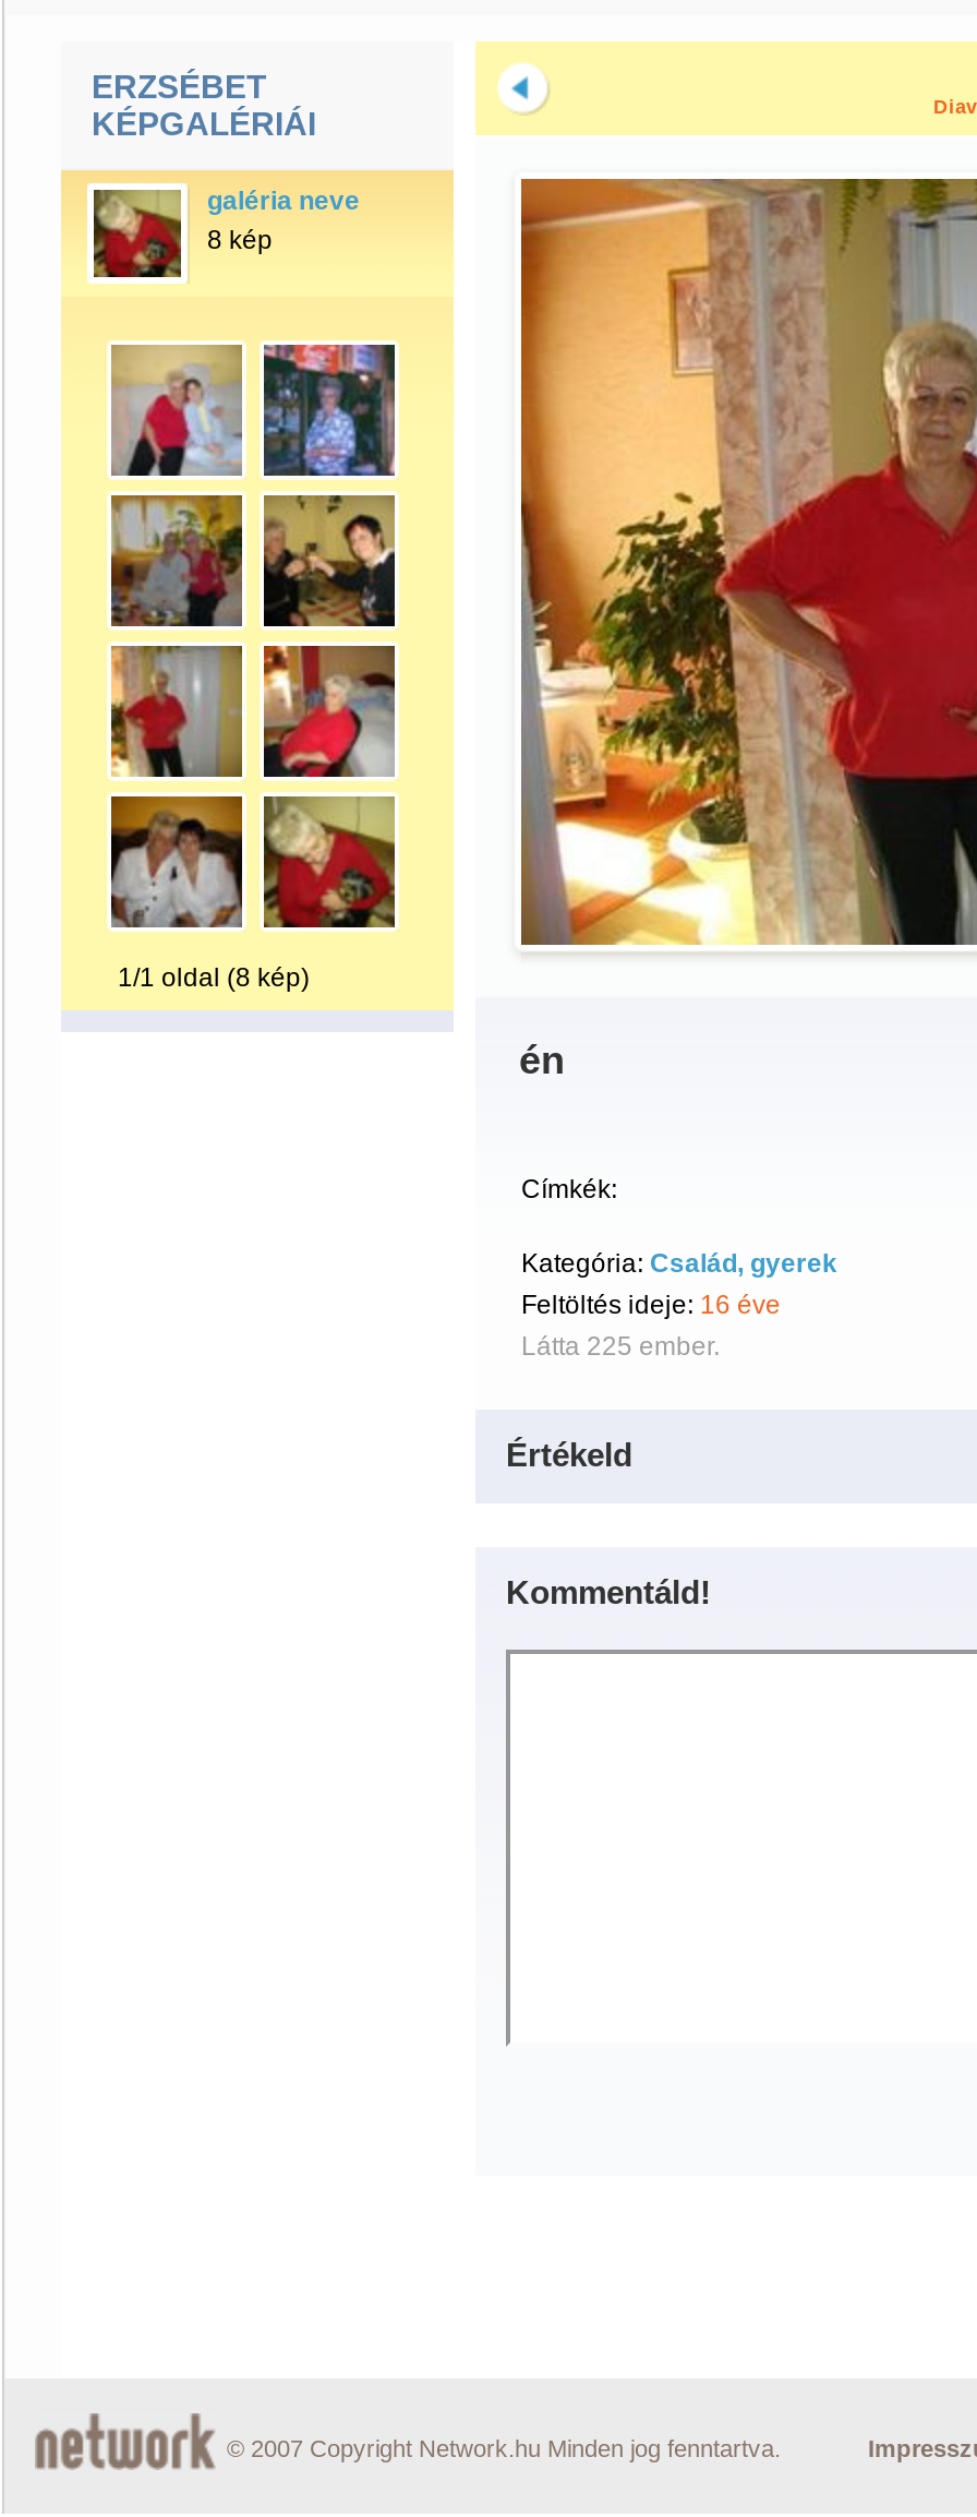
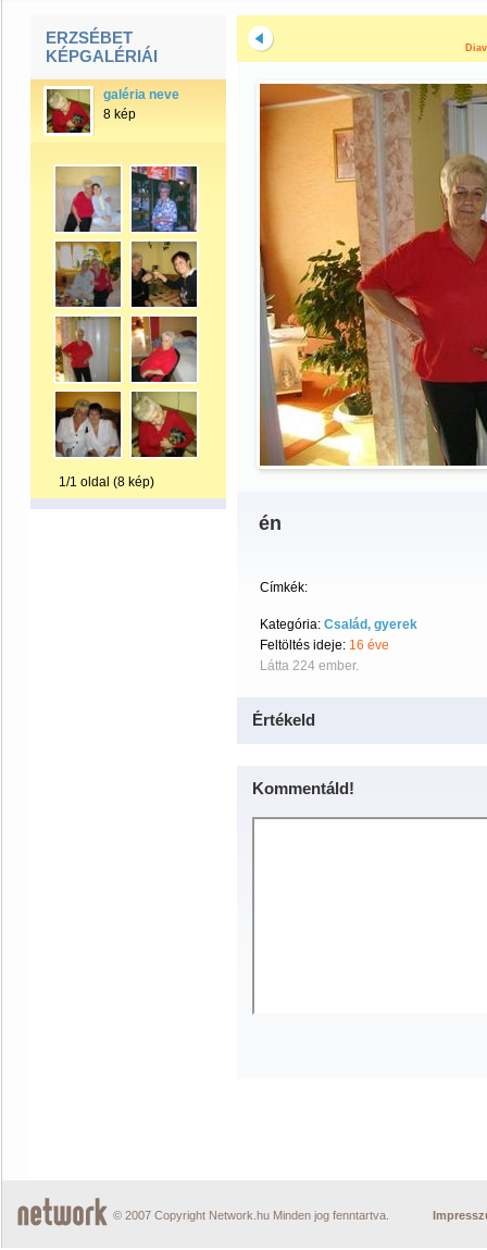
[521,1331,720,1362] Látta 225 ember. -> [260,658,359,673] Látta 224 ember.

